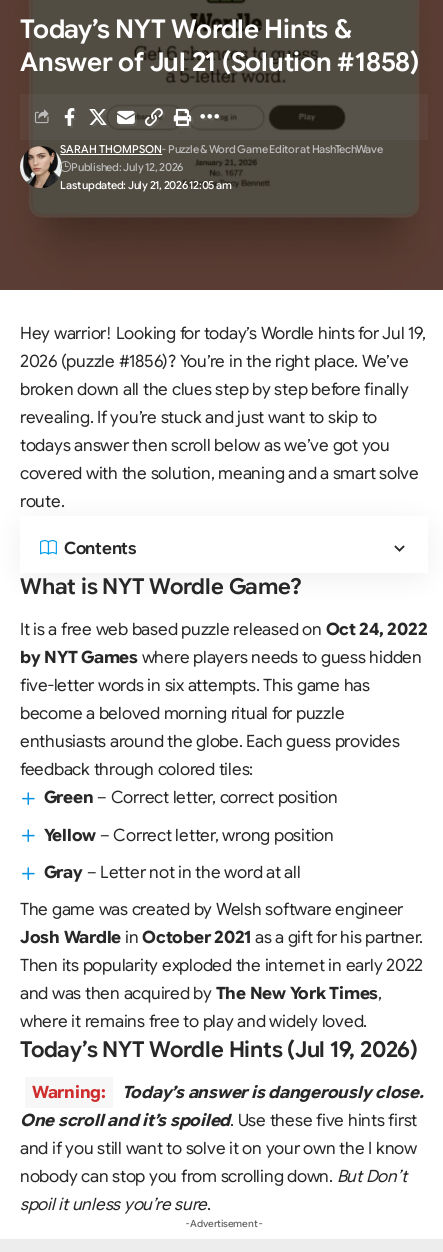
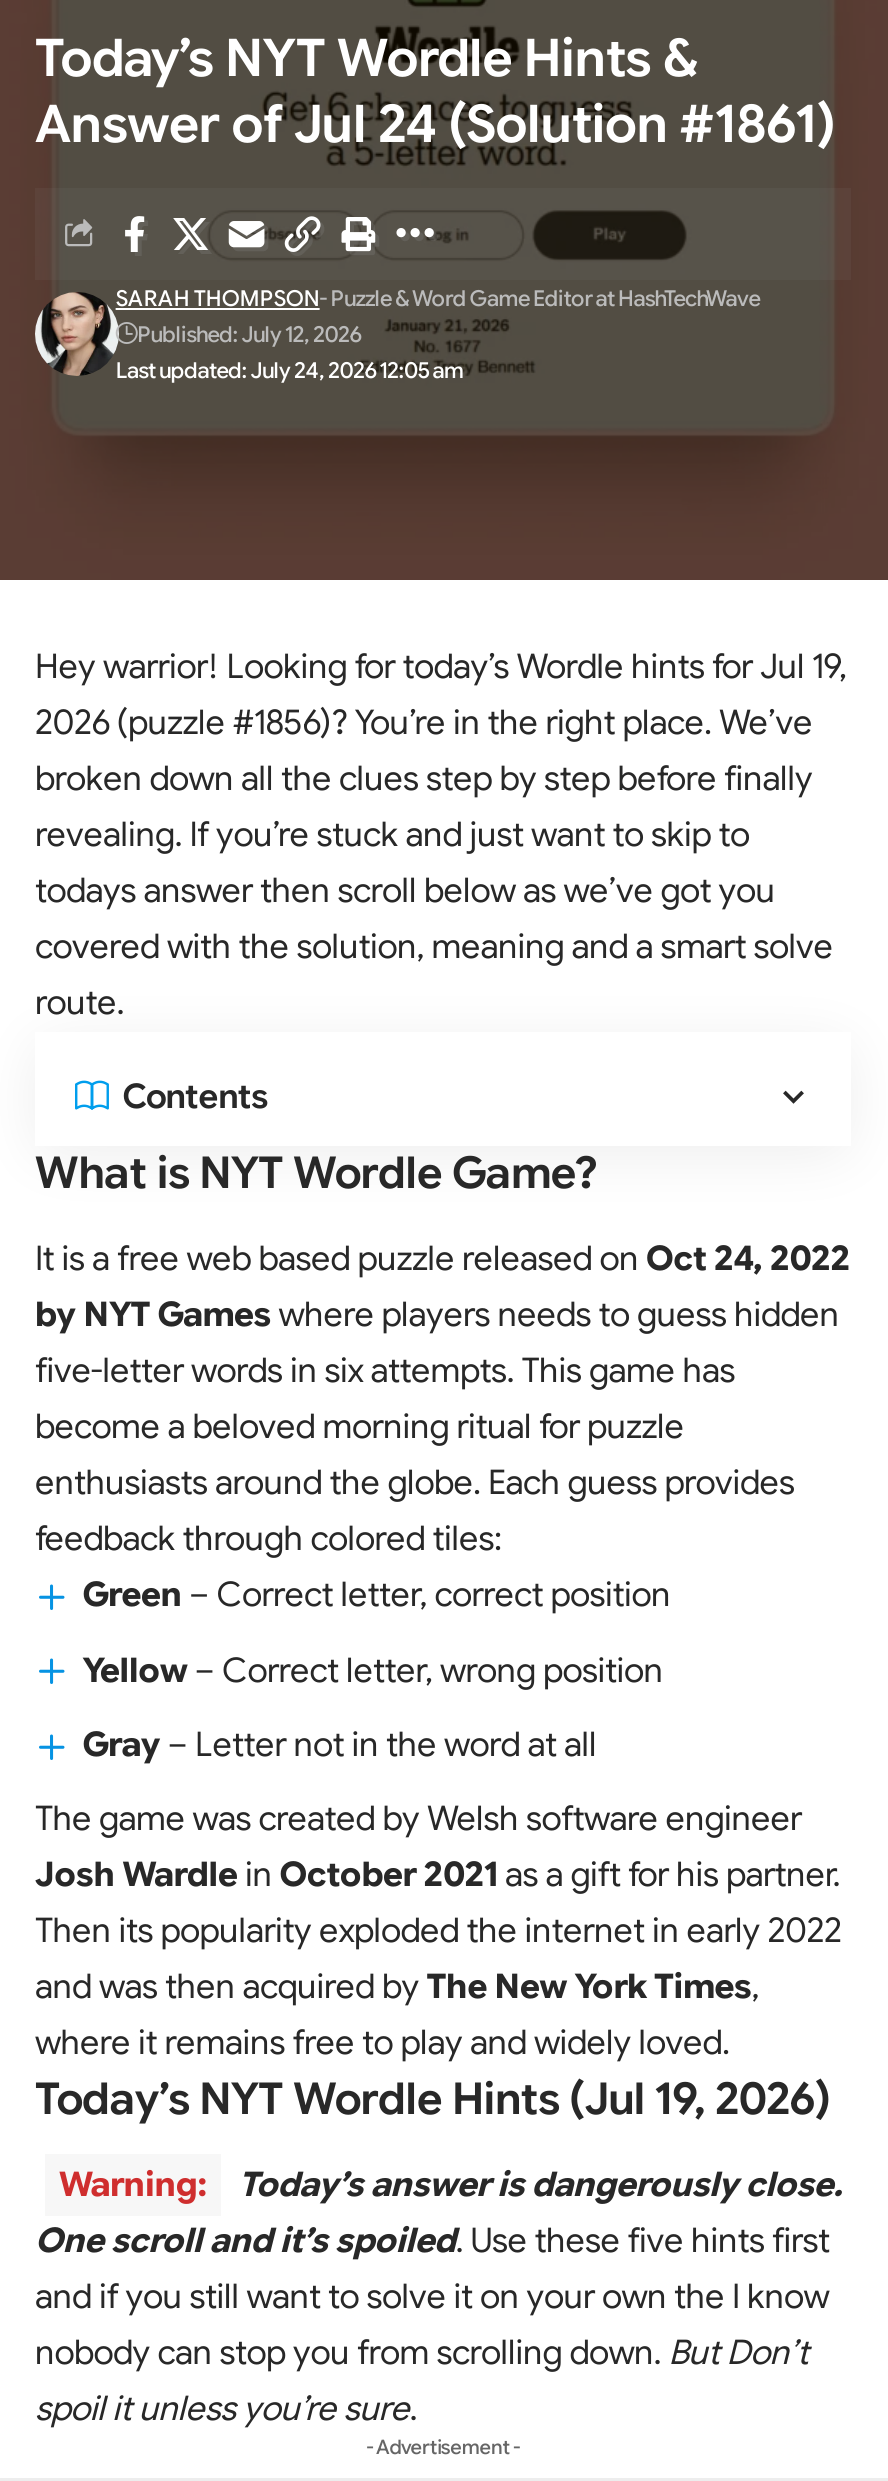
[20,46,419,78] Answer of Jul 21 (Solution #1858) -> [35,91,835,155] Answer of Jul 24 (Solution #1861)
[60,178,231,192] Last updated: July 21, 2026 12:05 am -> [116,355,464,383] Last updated: July 24, 2026 12:05 am

